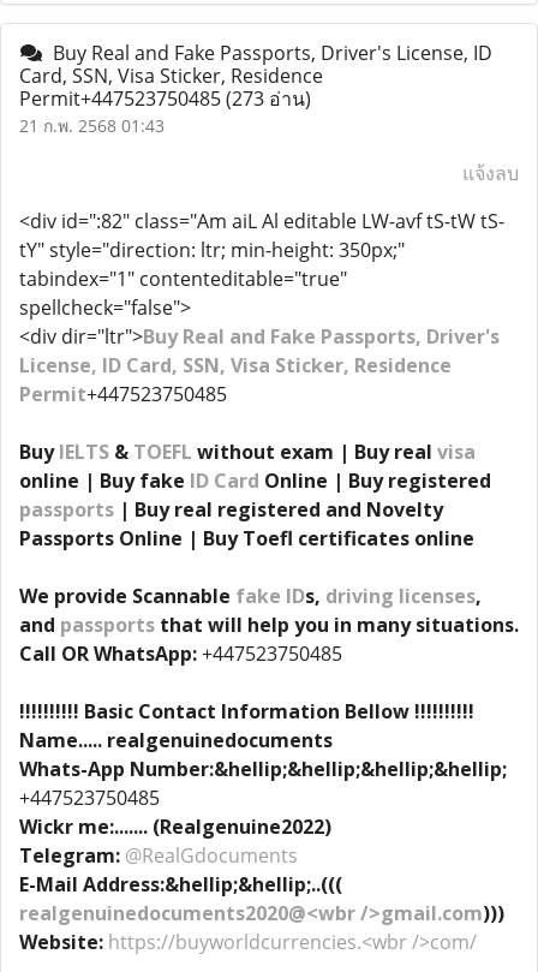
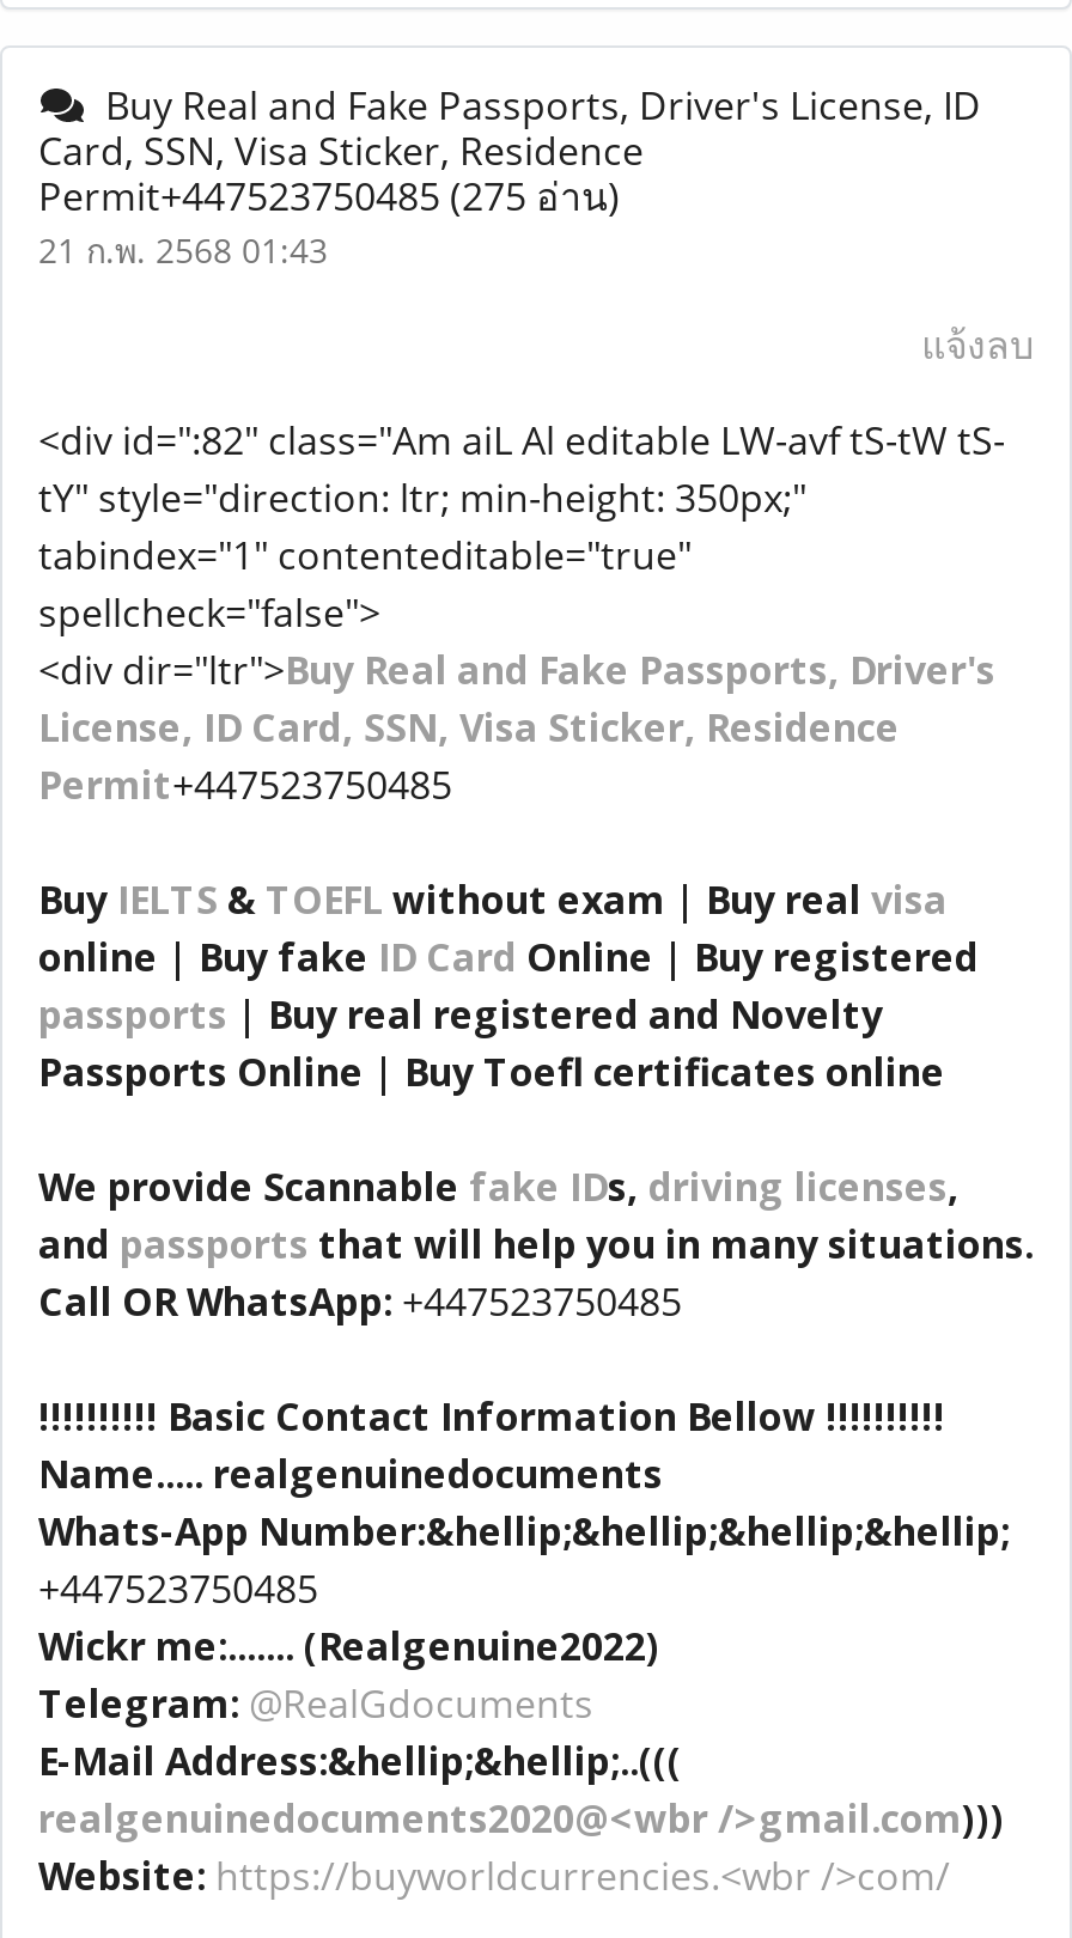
[19,85,311,112] Permit+447523750485(273 อ่าน) -> [38,170,620,223] Permit+447523750485(275 อ่าน)

